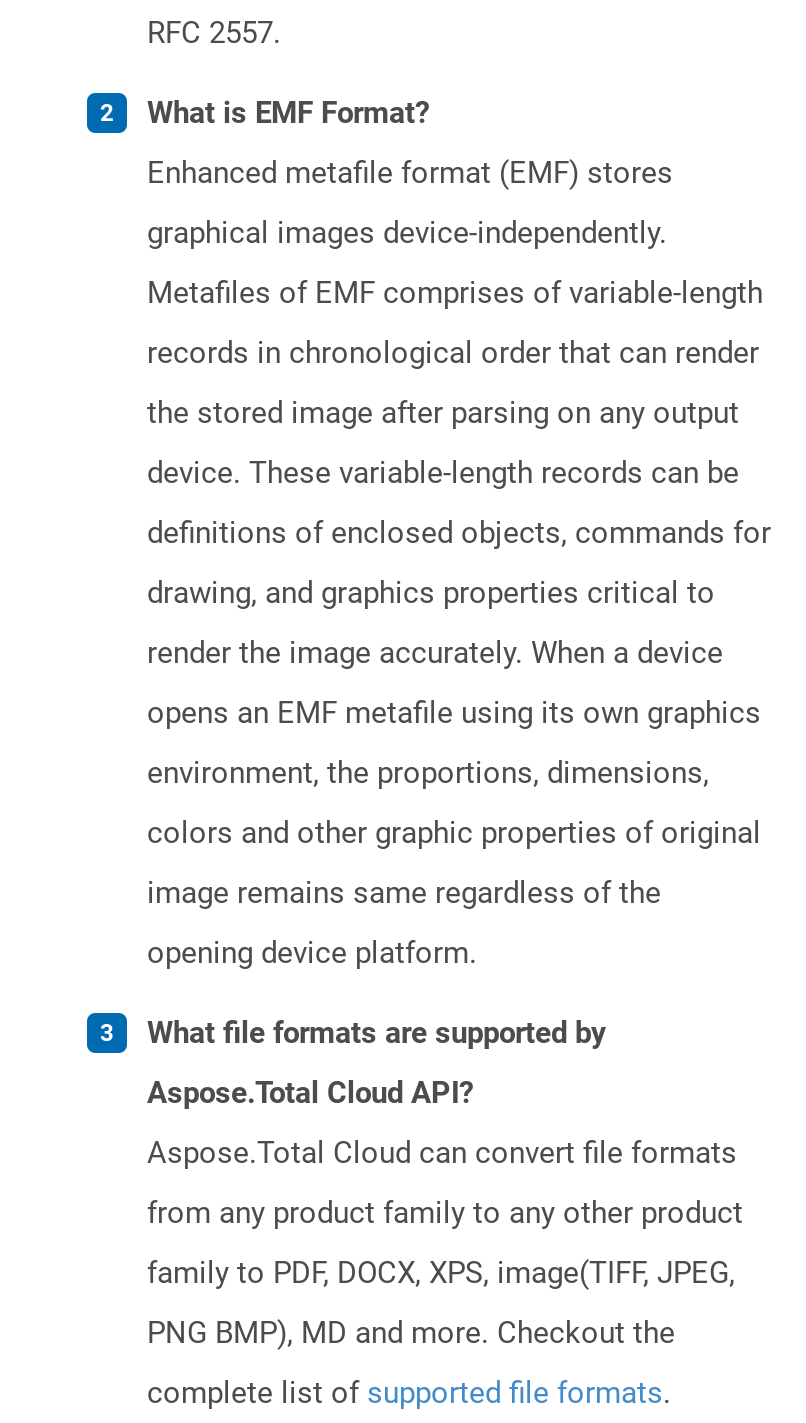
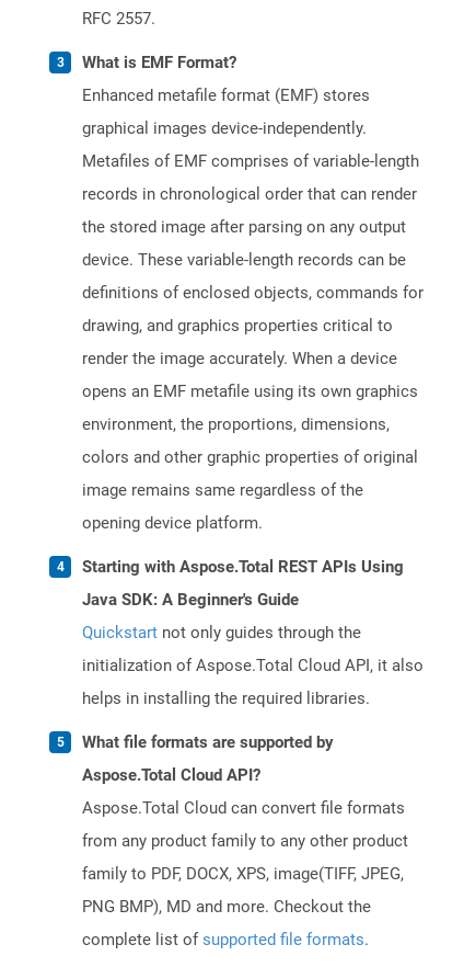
none -> [82,557,424,708] Starting with Aspose.Total REST APIs Using | Java SDK: A Beginner's Guide | Quickstart not only guides through the | initialization of Aspose.Total Cloud API, it also | helps in installing the required libraries.

